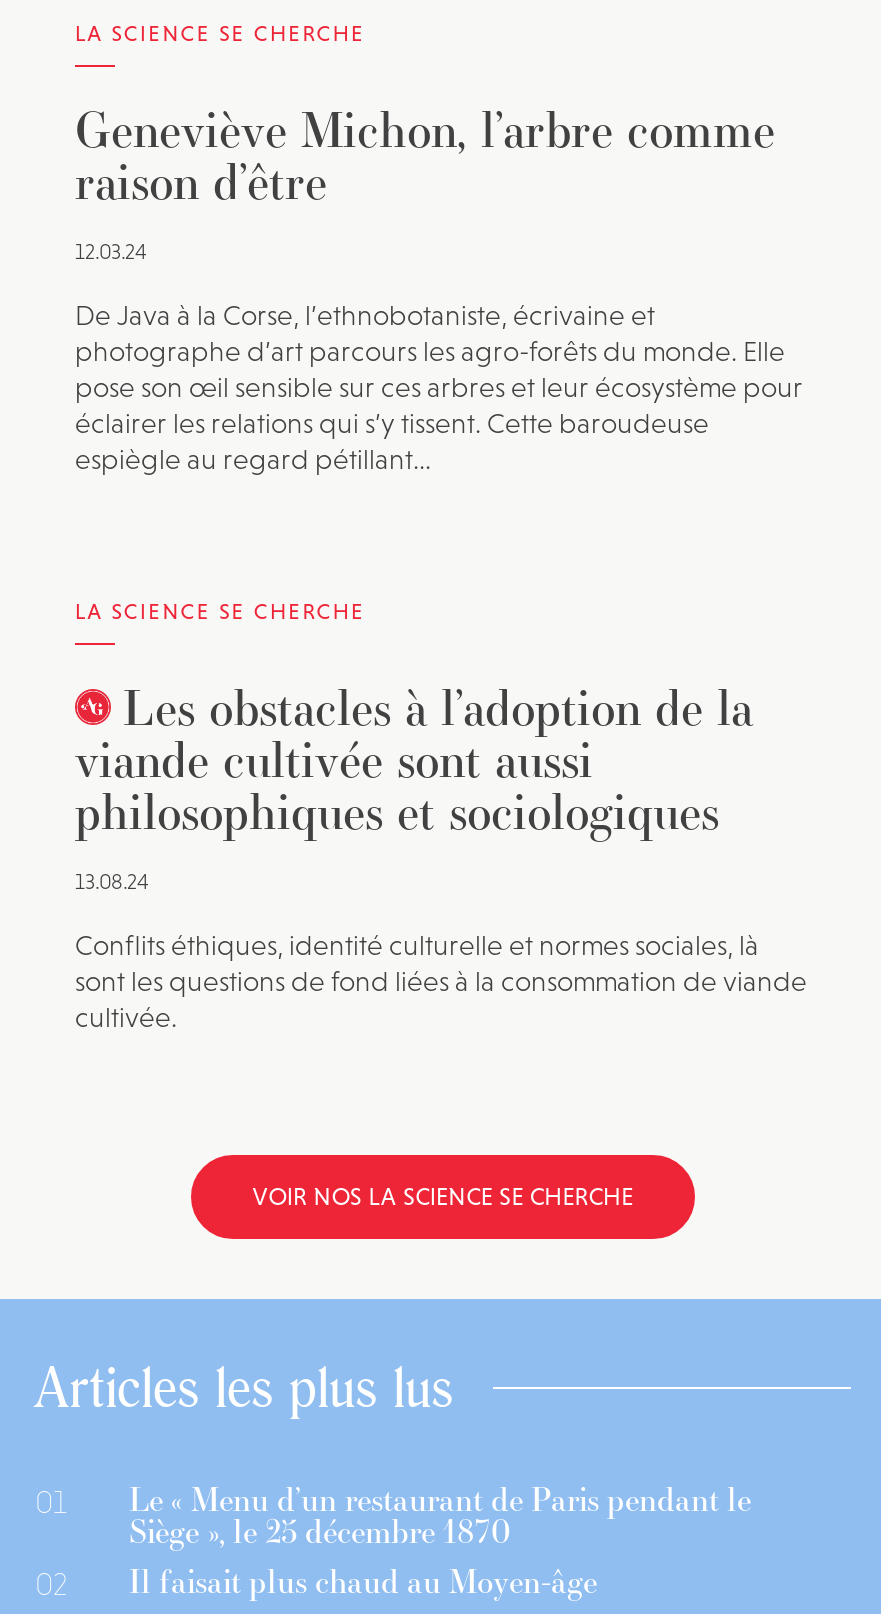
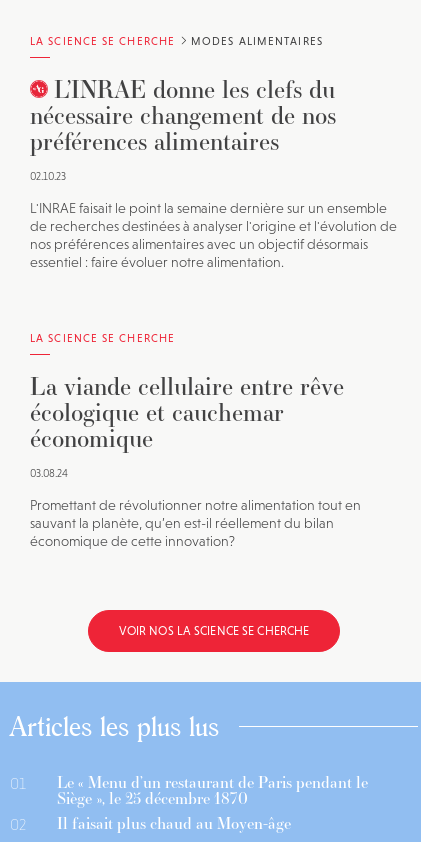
[75,95,803,475] Geneviève Michon, l’arbre comme | raison d’être | 12.03.24 | De Java à la Corse, l’ethnobotaniste, écrivaine et | photographe d’art parcours les agro-forêts du monde. Elle | pose son œil sensible sur ces arbres et leur écosystème pour | éclairer les relations qui s’y tissent. Cette baroudeuse | espiègle au regard pétillant... -> [30,34,397,269] MODES ALIMENTAIRES | L’INRAE donne les clefs du | nécessaire changement de nos | préférences alimentaires | 02.10.23 | L'INRAE faisait le point la semaine dernière sur un ensemble | de recherches destinées à analyser l'origine et l'évolution de | nos préférences alimentaires avec un objectif désormais | essentiel : faire évoluer notre alimentation.
[75,673,753,893] Les obstacles à l’adoption de la | viande cultivée sont aussi | philosophiques et sociologiques | 13.08.24 -> [30,368,344,478] La viande cellulaire entre rêve | écologique et cauchemar | économique | 03.08.24
[75,929,807,1033] Conflits éthiques, identité culturelle et normes sociales, là | sont les questions de fond liées à la consommation de viande | cultivée. -> [30,496,361,548] Promettant de révolutionner notre alimentation tout en | sauvant la planète, qu’en est-il réellement du bilan | économique de cette innovation?

